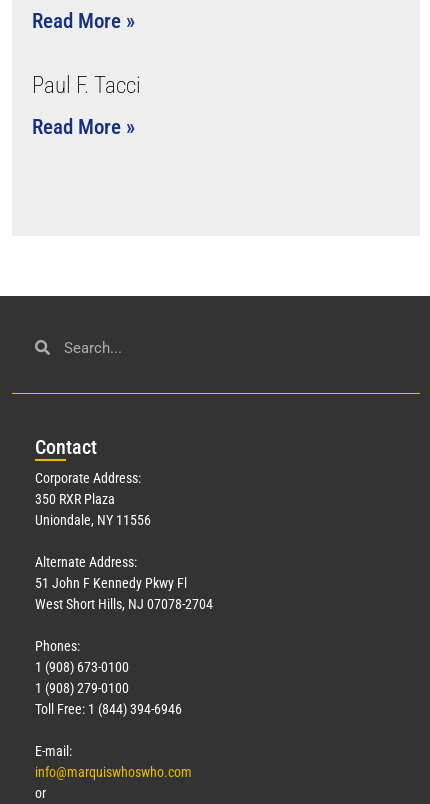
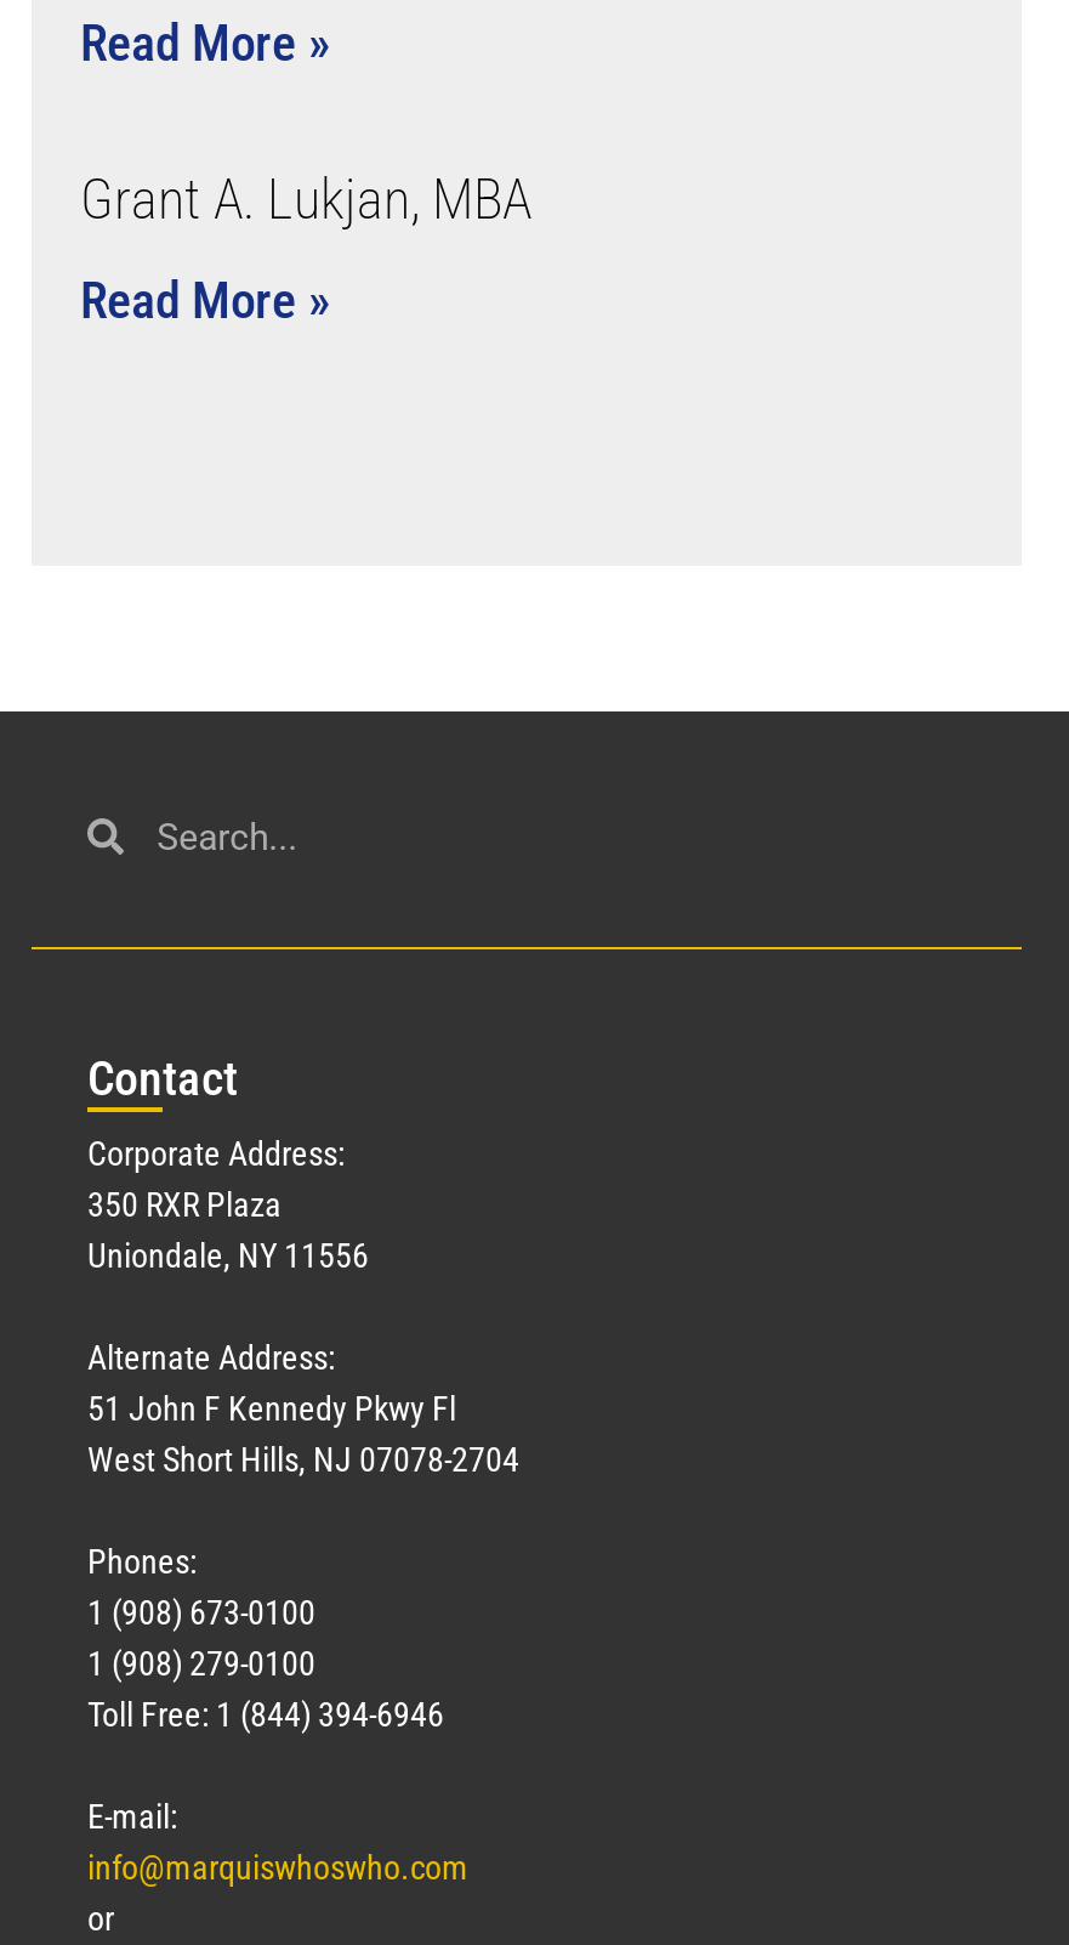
[32,72,141,99] Paul F. Tacci -> [80,167,531,233] Grant A. Lukjan, MBA

